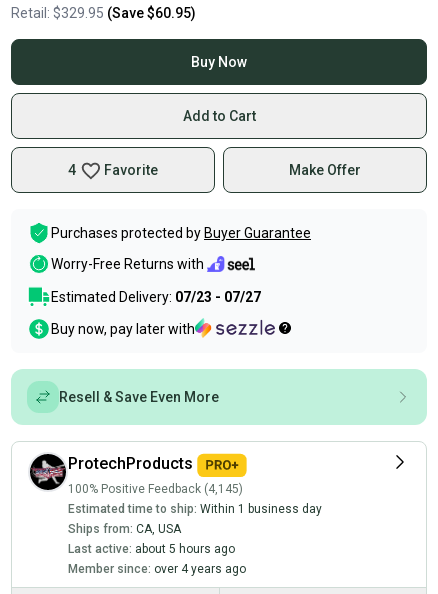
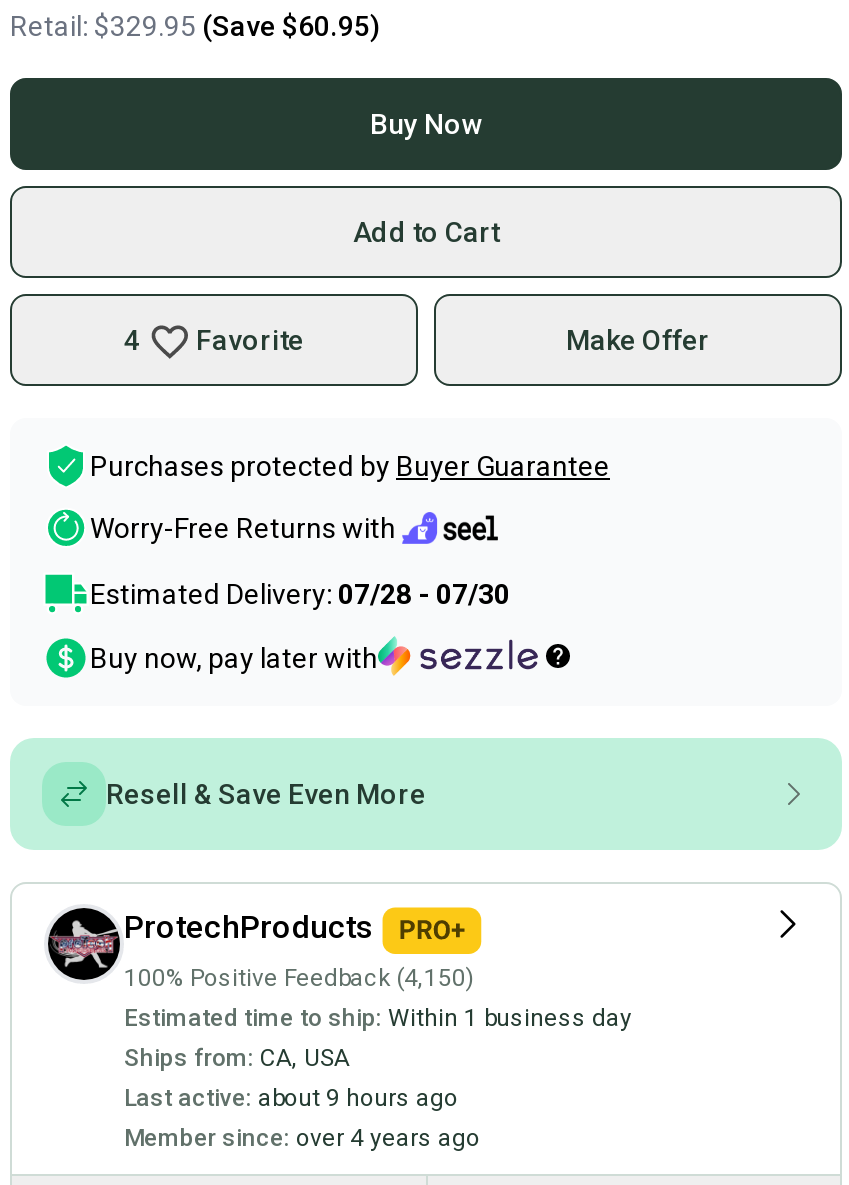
[51,289,261,305] Estimated Delivery: 07/23 - 07/27 -> [90,578,510,610] Estimated Delivery: 07/28 - 07/30
[68,482,243,496] 100% Positive Feedback (4,145) -> [124,964,474,992] 100% Positive Feedback (4,150)
[68,542,235,556] Last active: about 5 hours ago -> [124,1084,458,1112] Last active: about 9 hours ago

